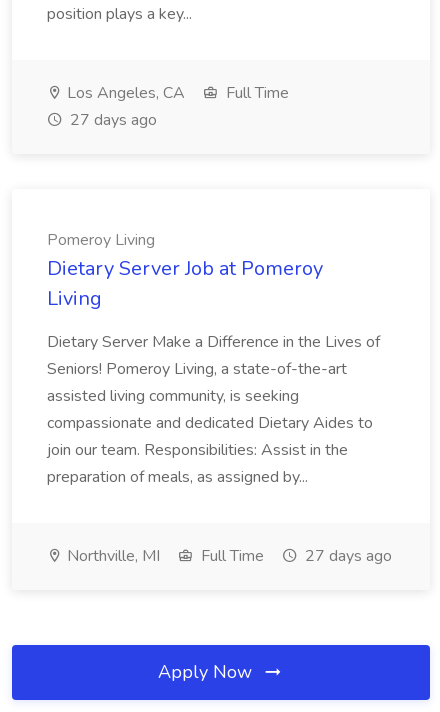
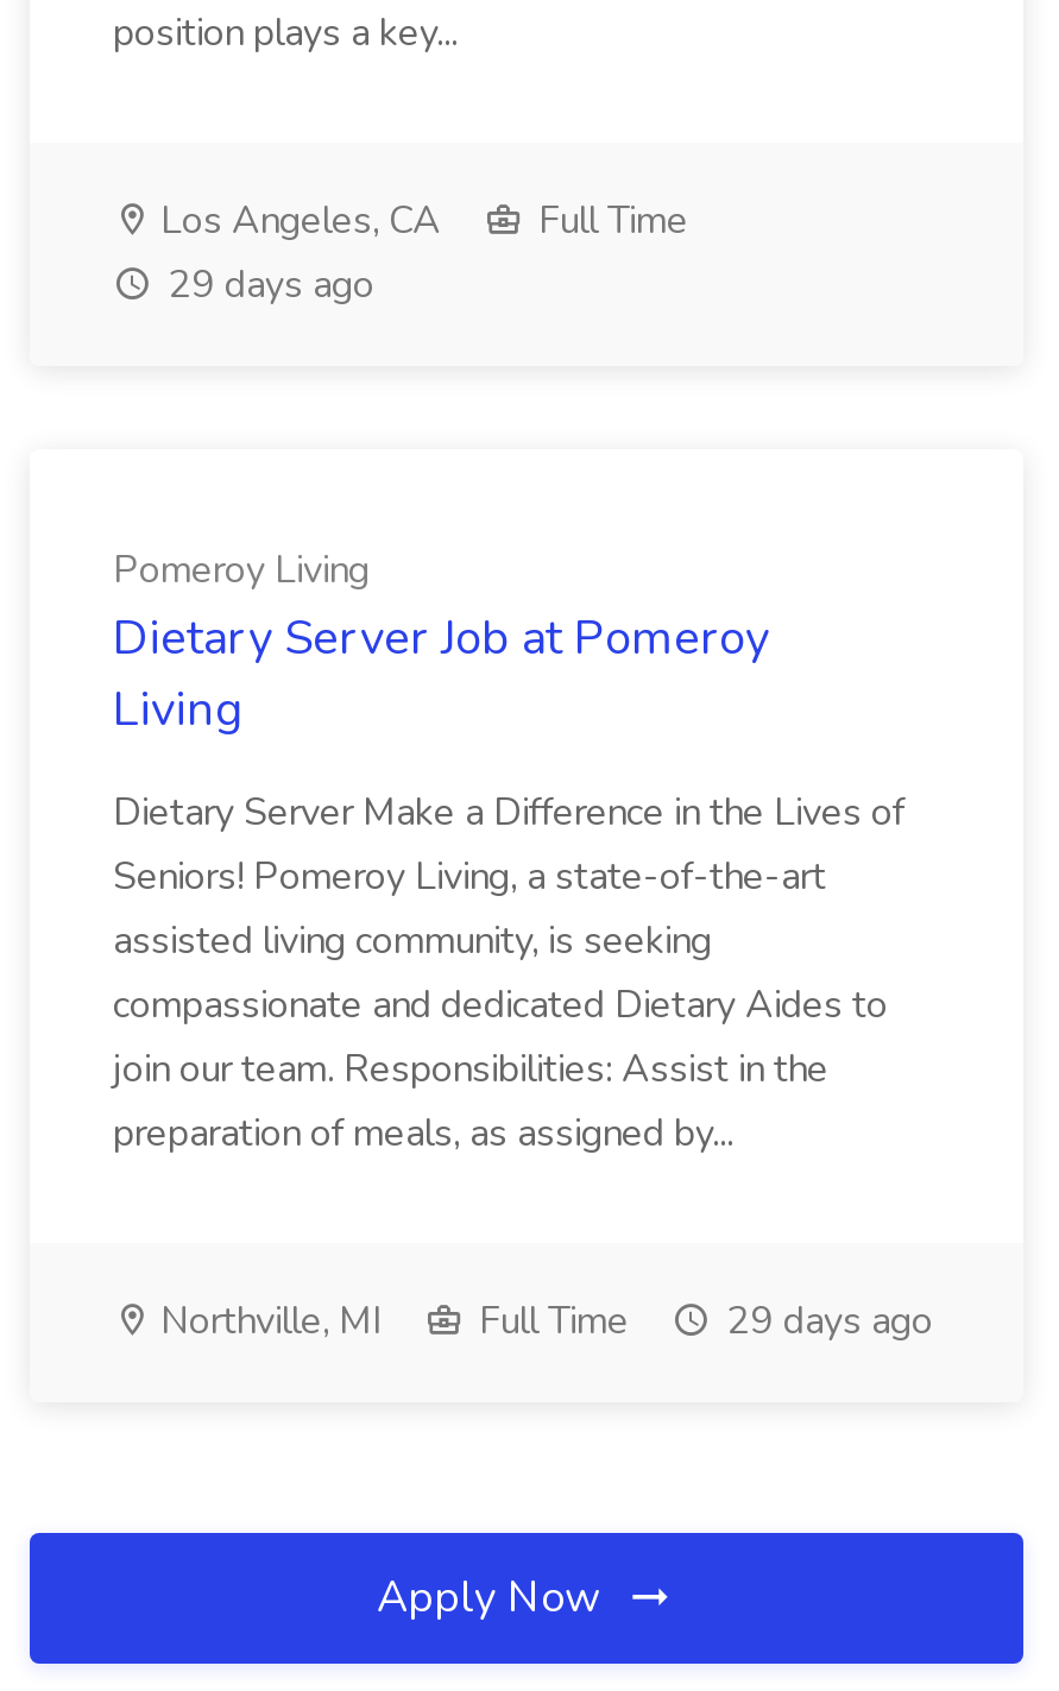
[66,109,157,131] 27 days ago -> [158,259,374,311] 29 days ago
[63,545,392,567] Northville, MI Full Time 27 days ago -> [151,1295,933,1348] Northville, MI Full Time 29 days ago

